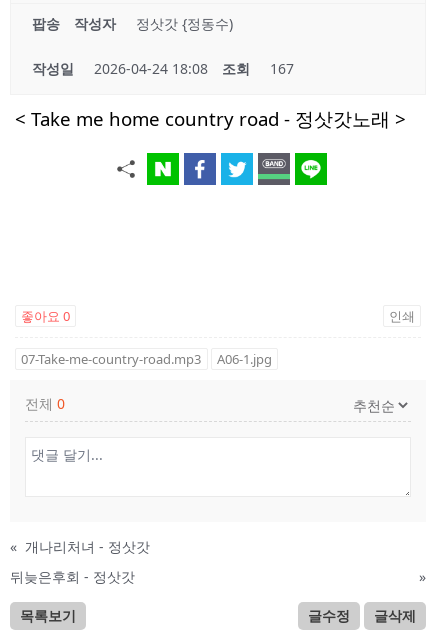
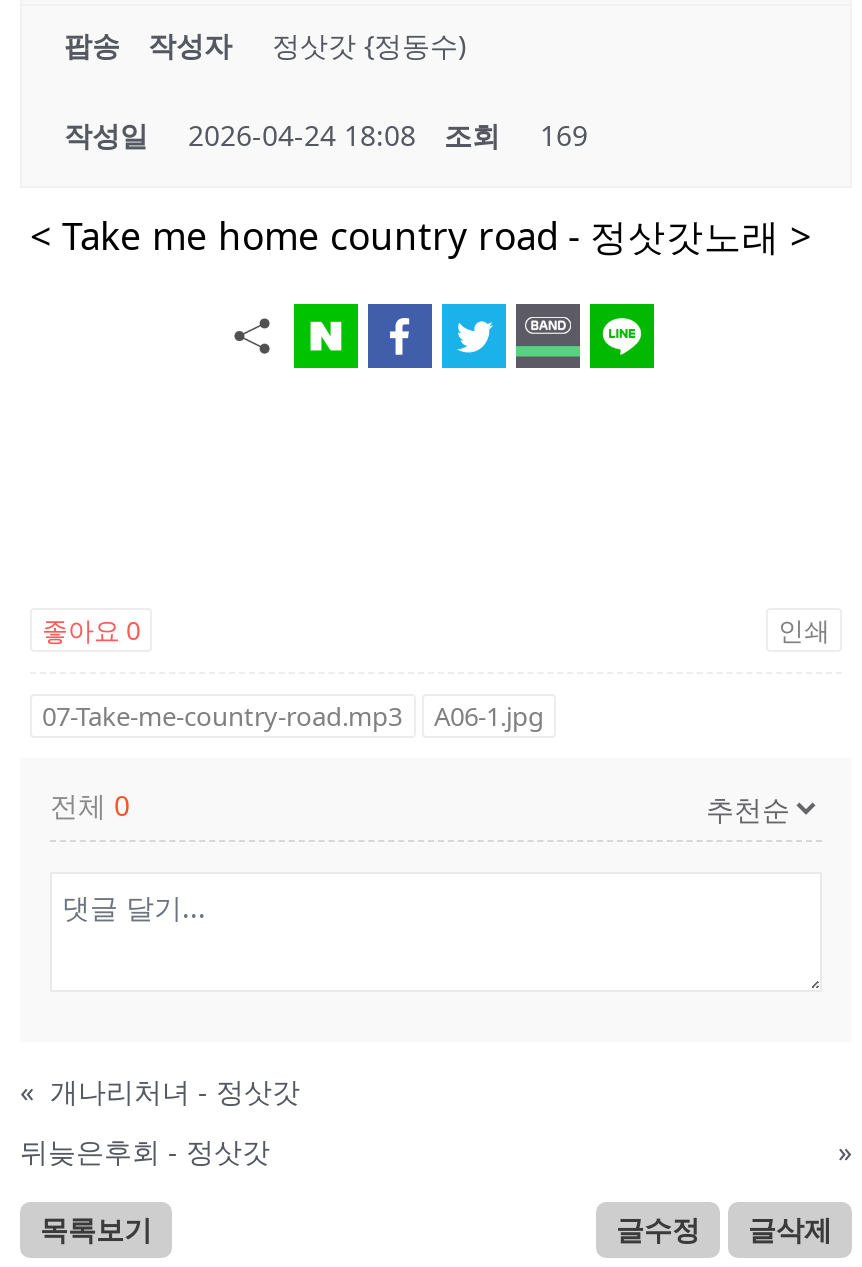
[32,59,294,78] 작성일 2026-04-24 18:08 조회 167 -> [64,117,588,155] 작성일 2026-04-24 18:08 조회 169

